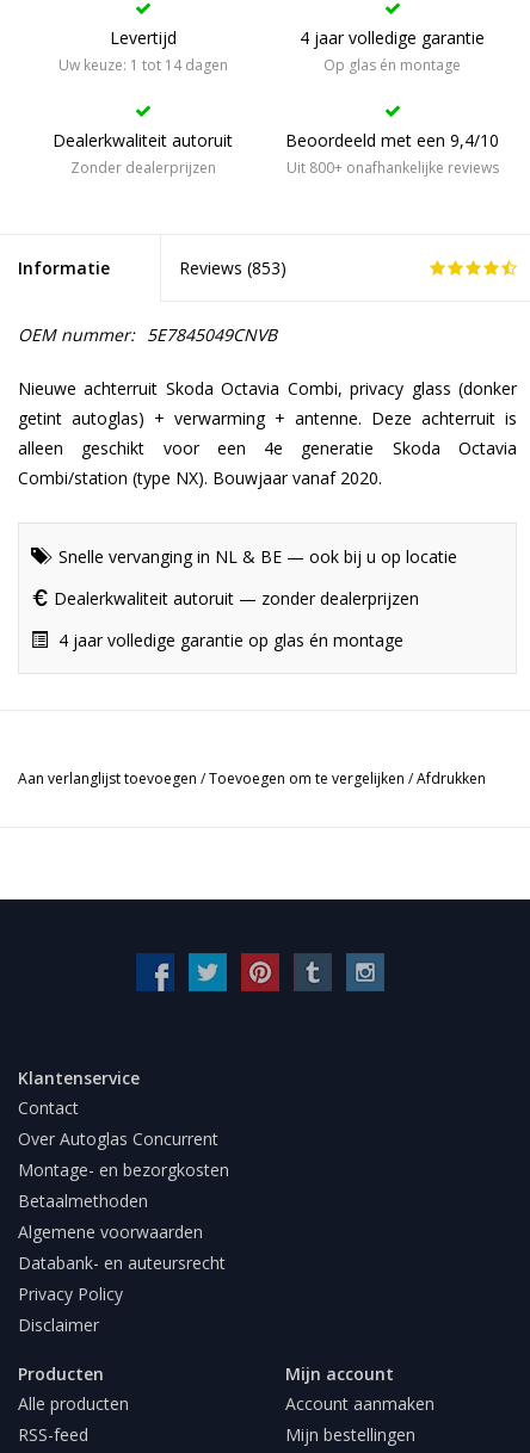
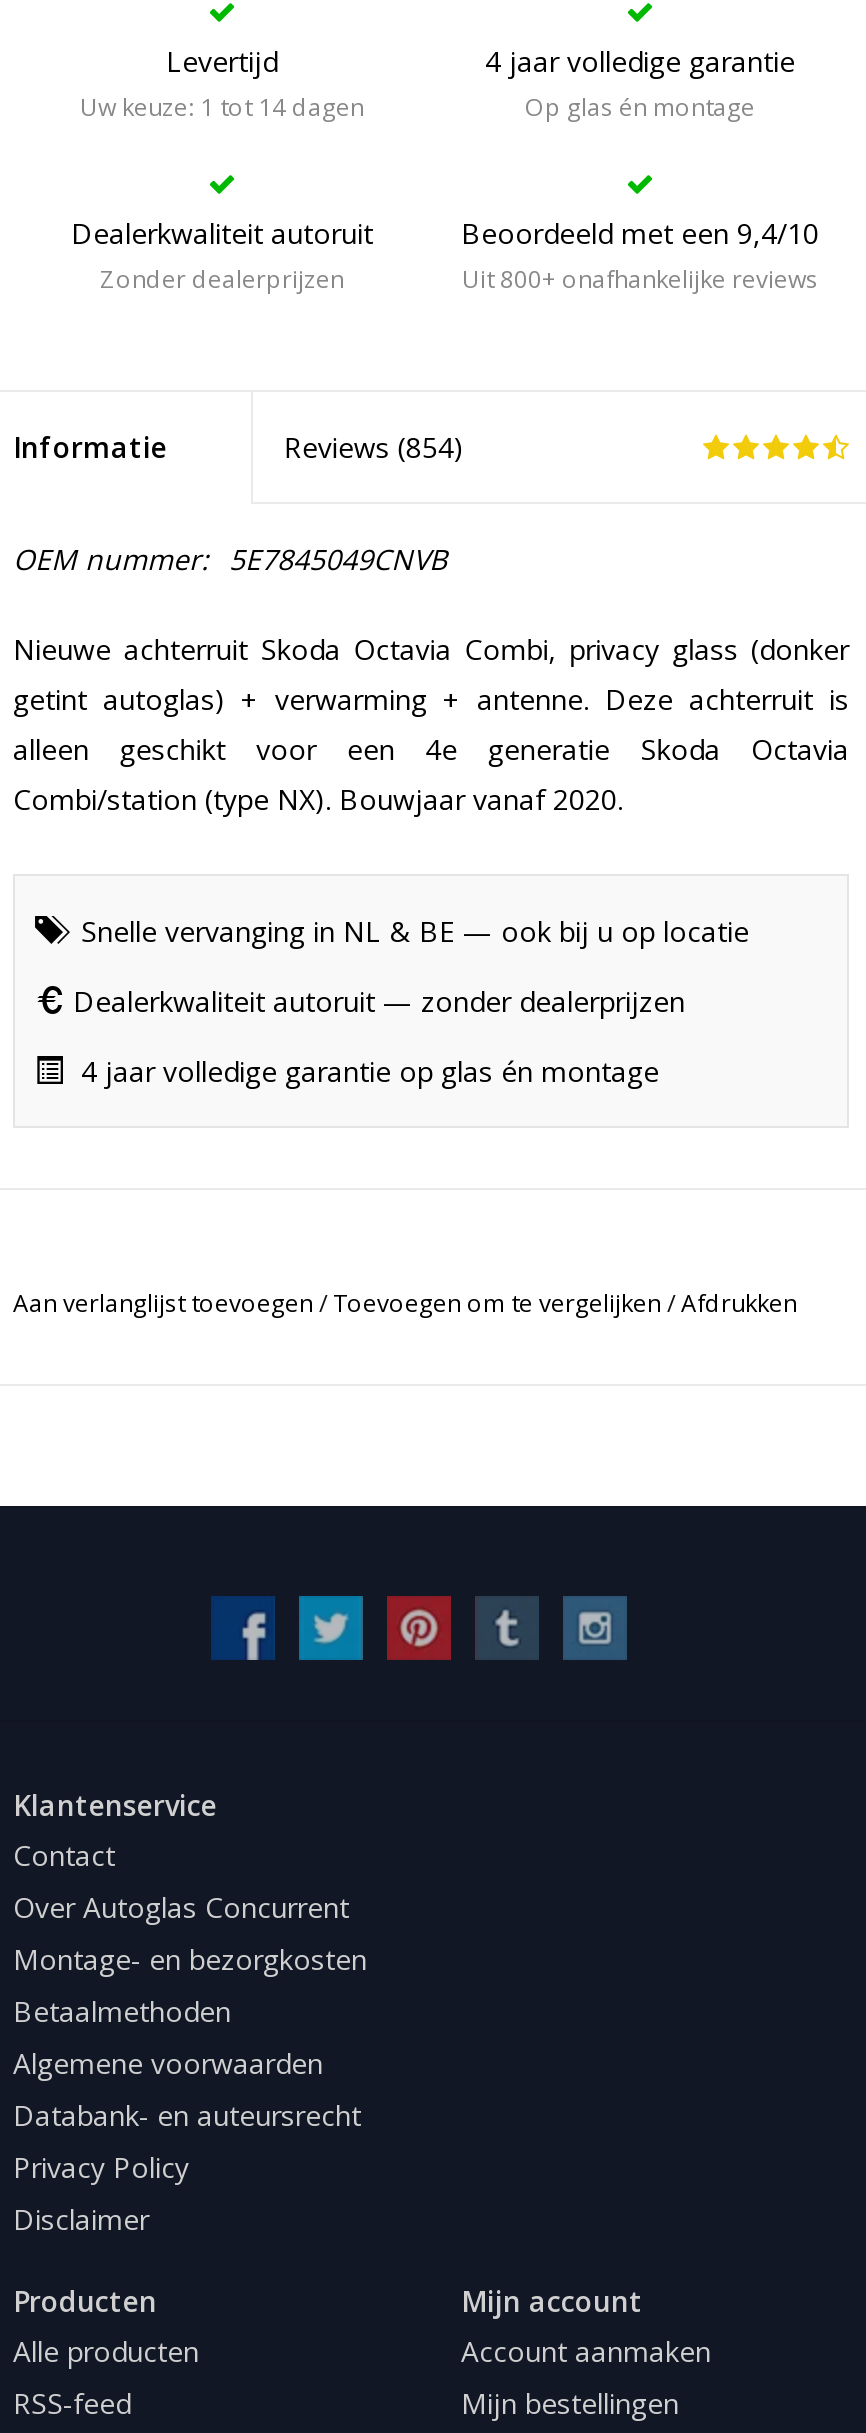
[180,257,287,280] Reviews (853) -> [284,429,464,467] Reviews (854)

